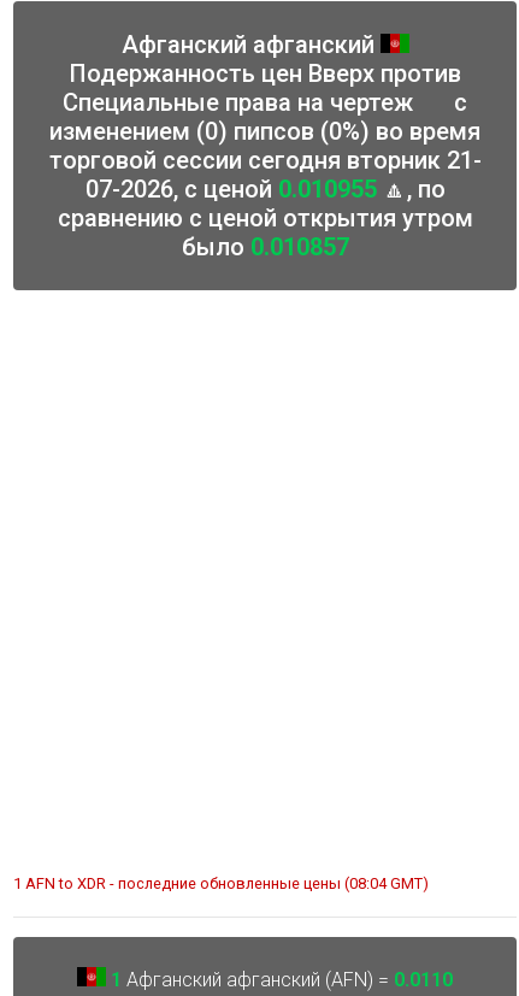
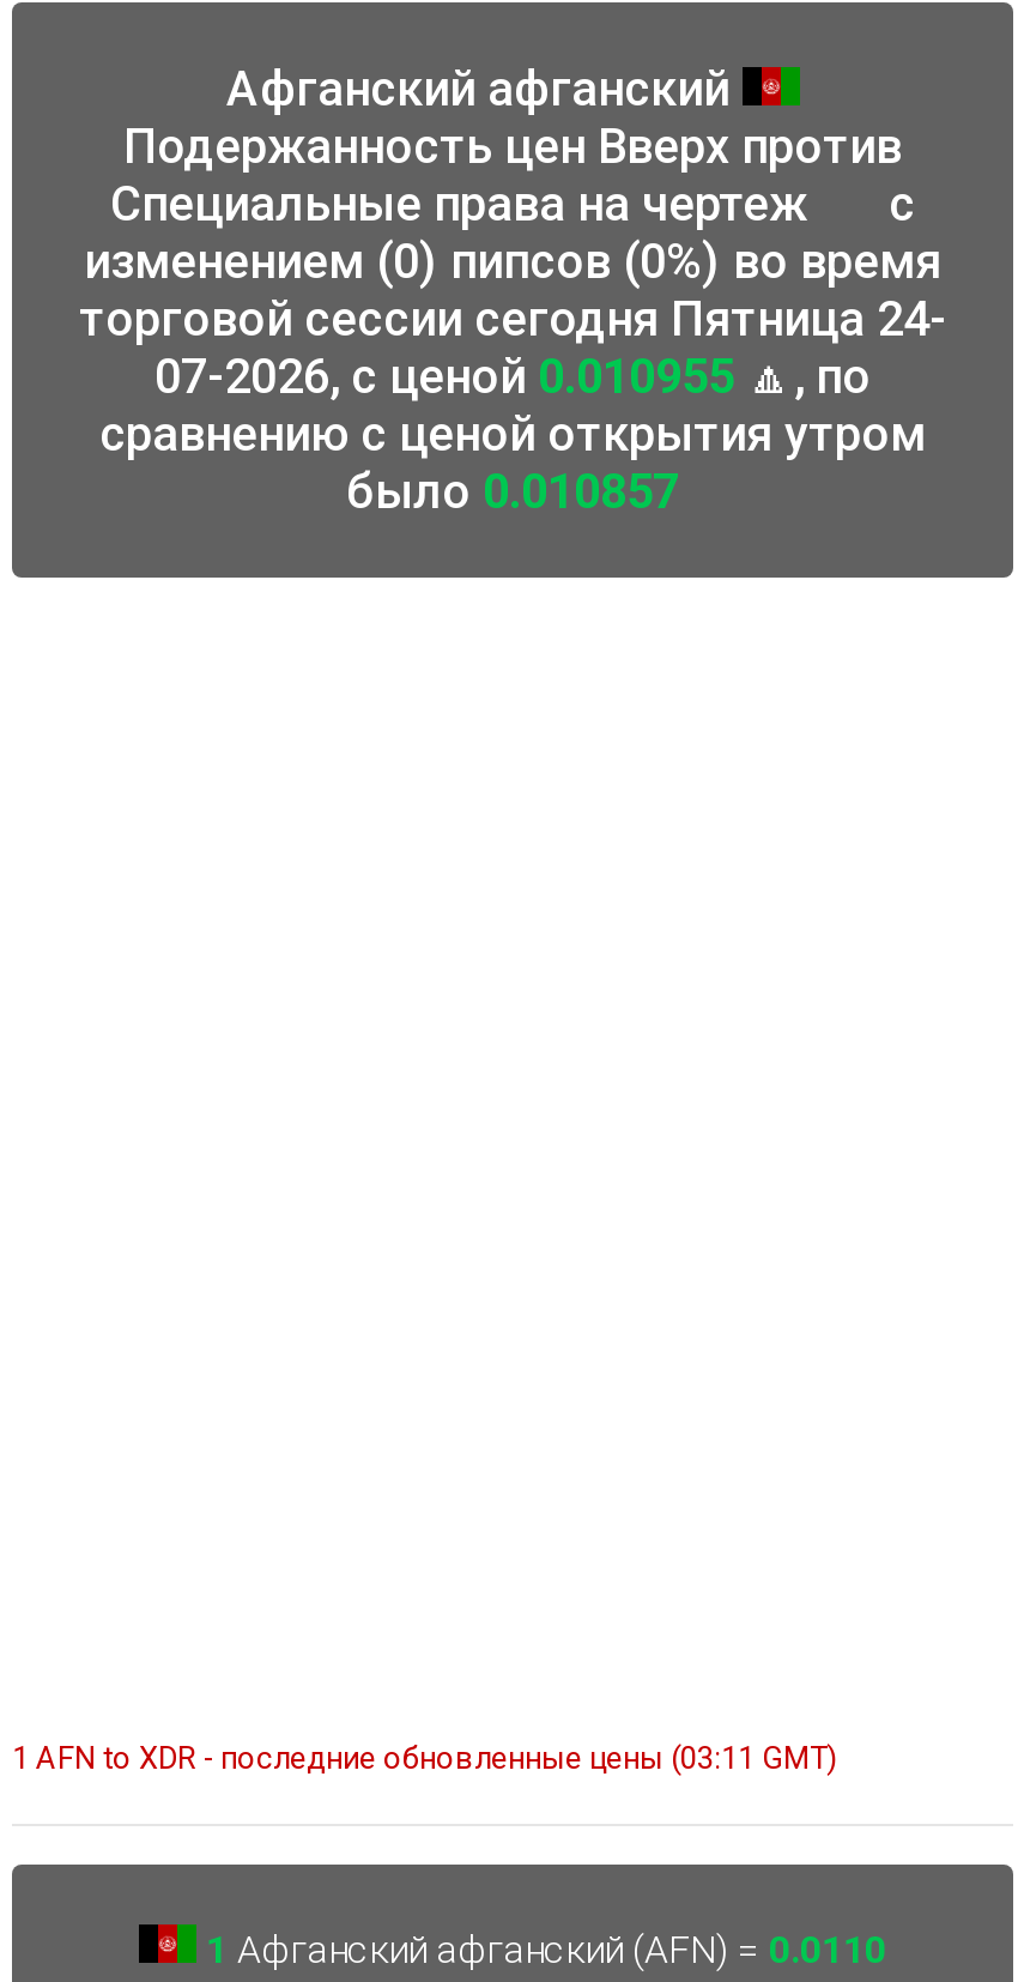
[49,146,481,175] торговой сессии сегодня вторник 21- -> [79,290,946,348] торговой сессии сегодня Пятница 24-
[13,874,429,892] 1 AFN to XDR - последние обновленные цены (08:04 GMT) -> [12,1740,838,1776] 1 AFN to XDR - последние обновленные цены (03:11 GMT)

